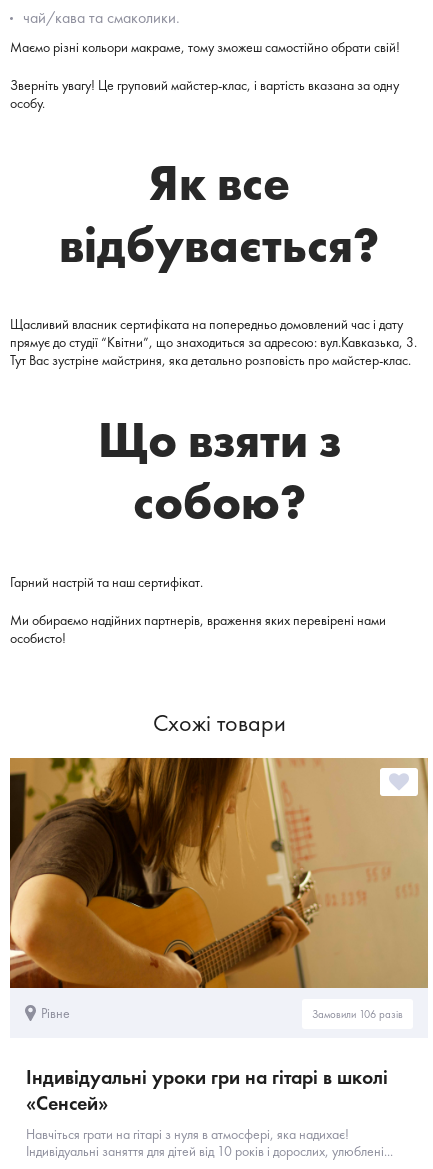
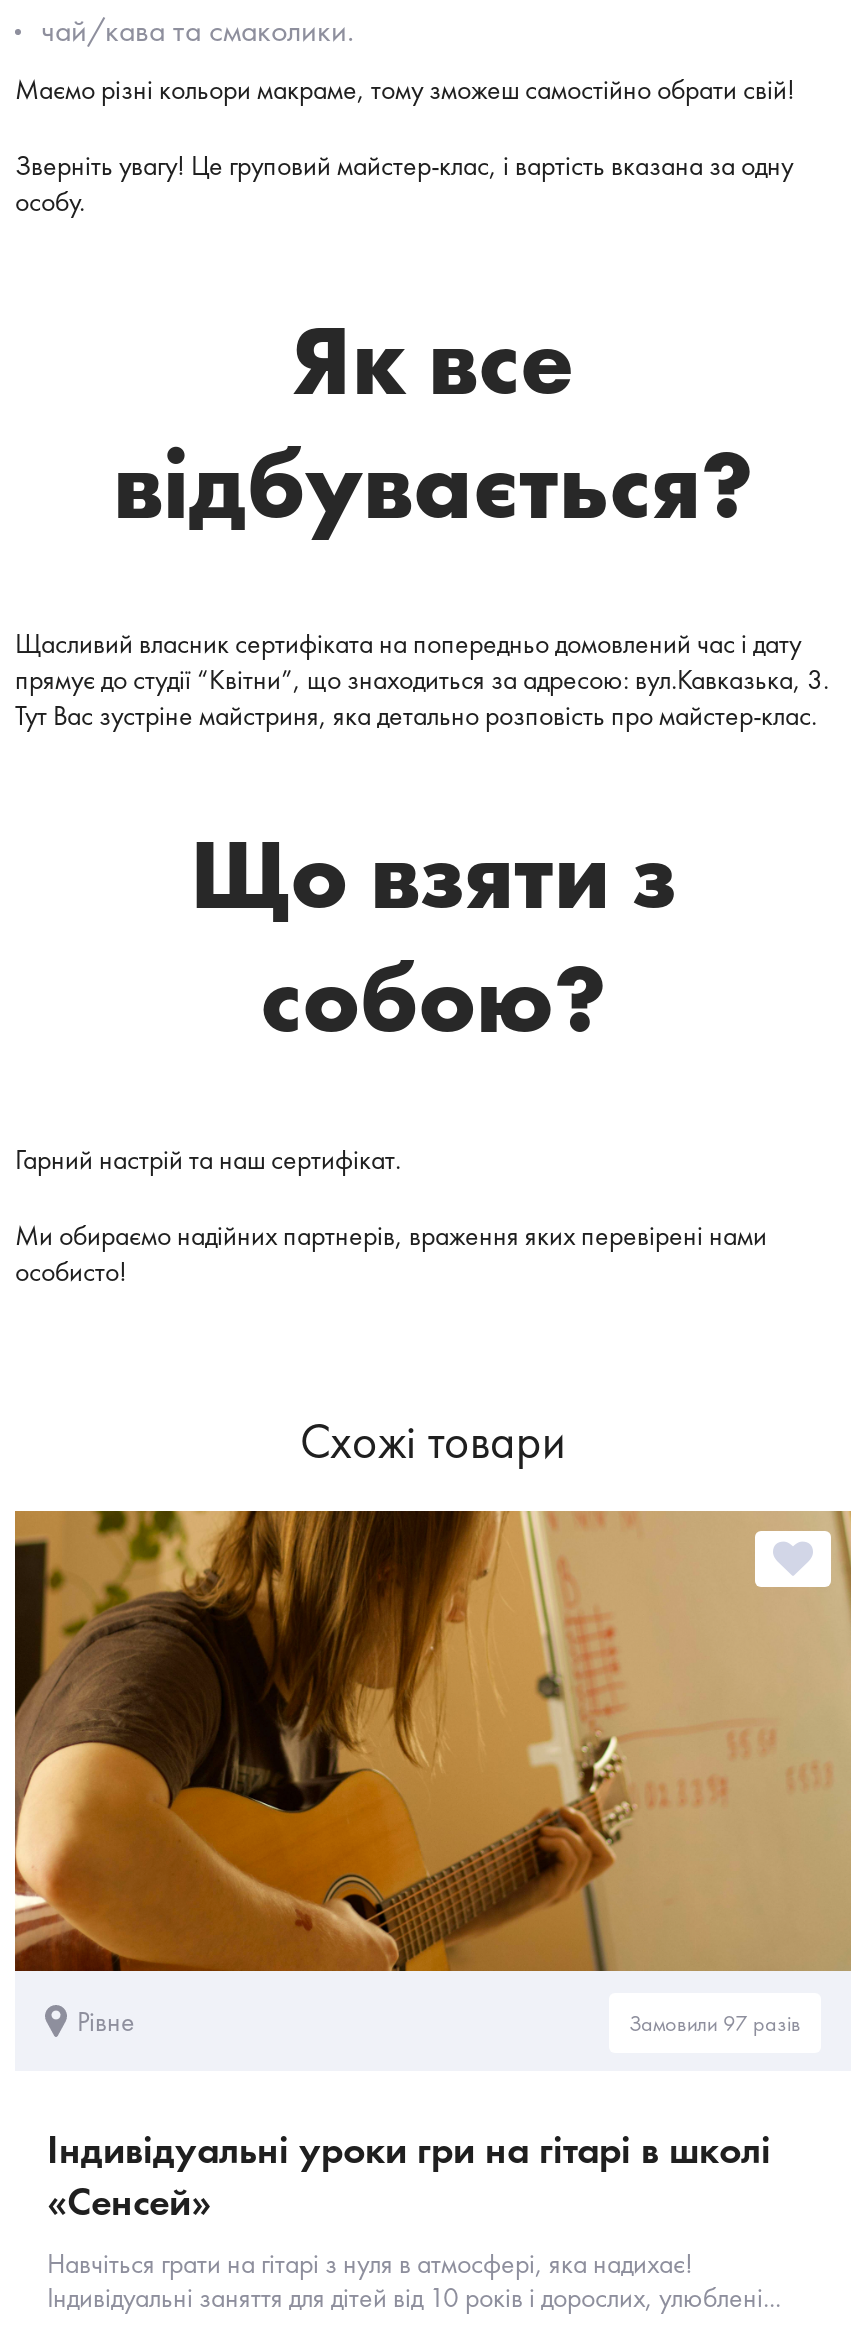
[312,1007,403,1021] Замовили 106 разів -> [629,2009,801,2037] Замовили 97 разів

